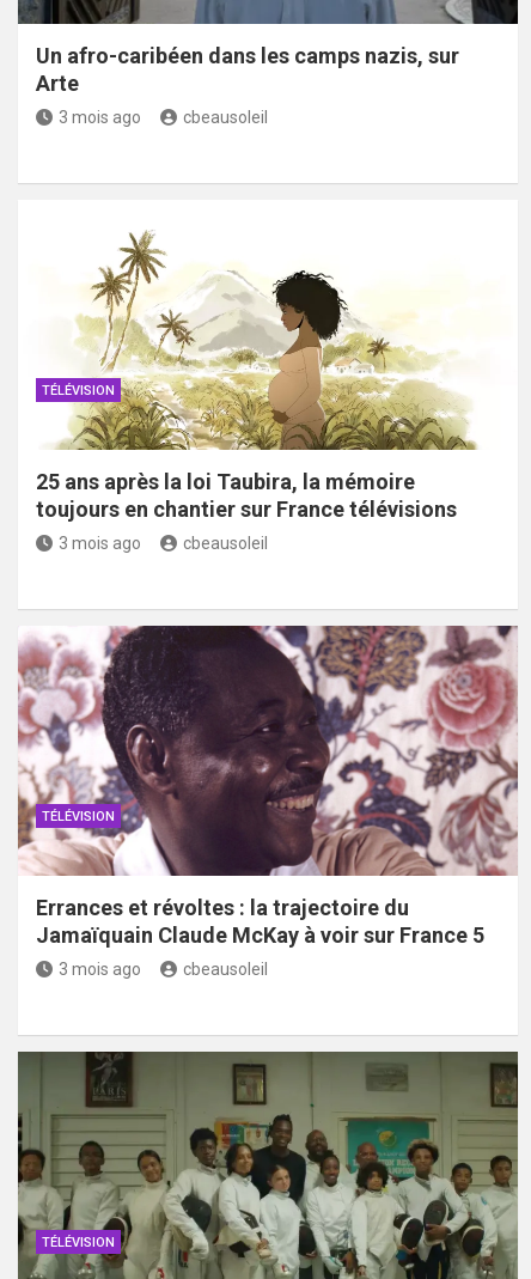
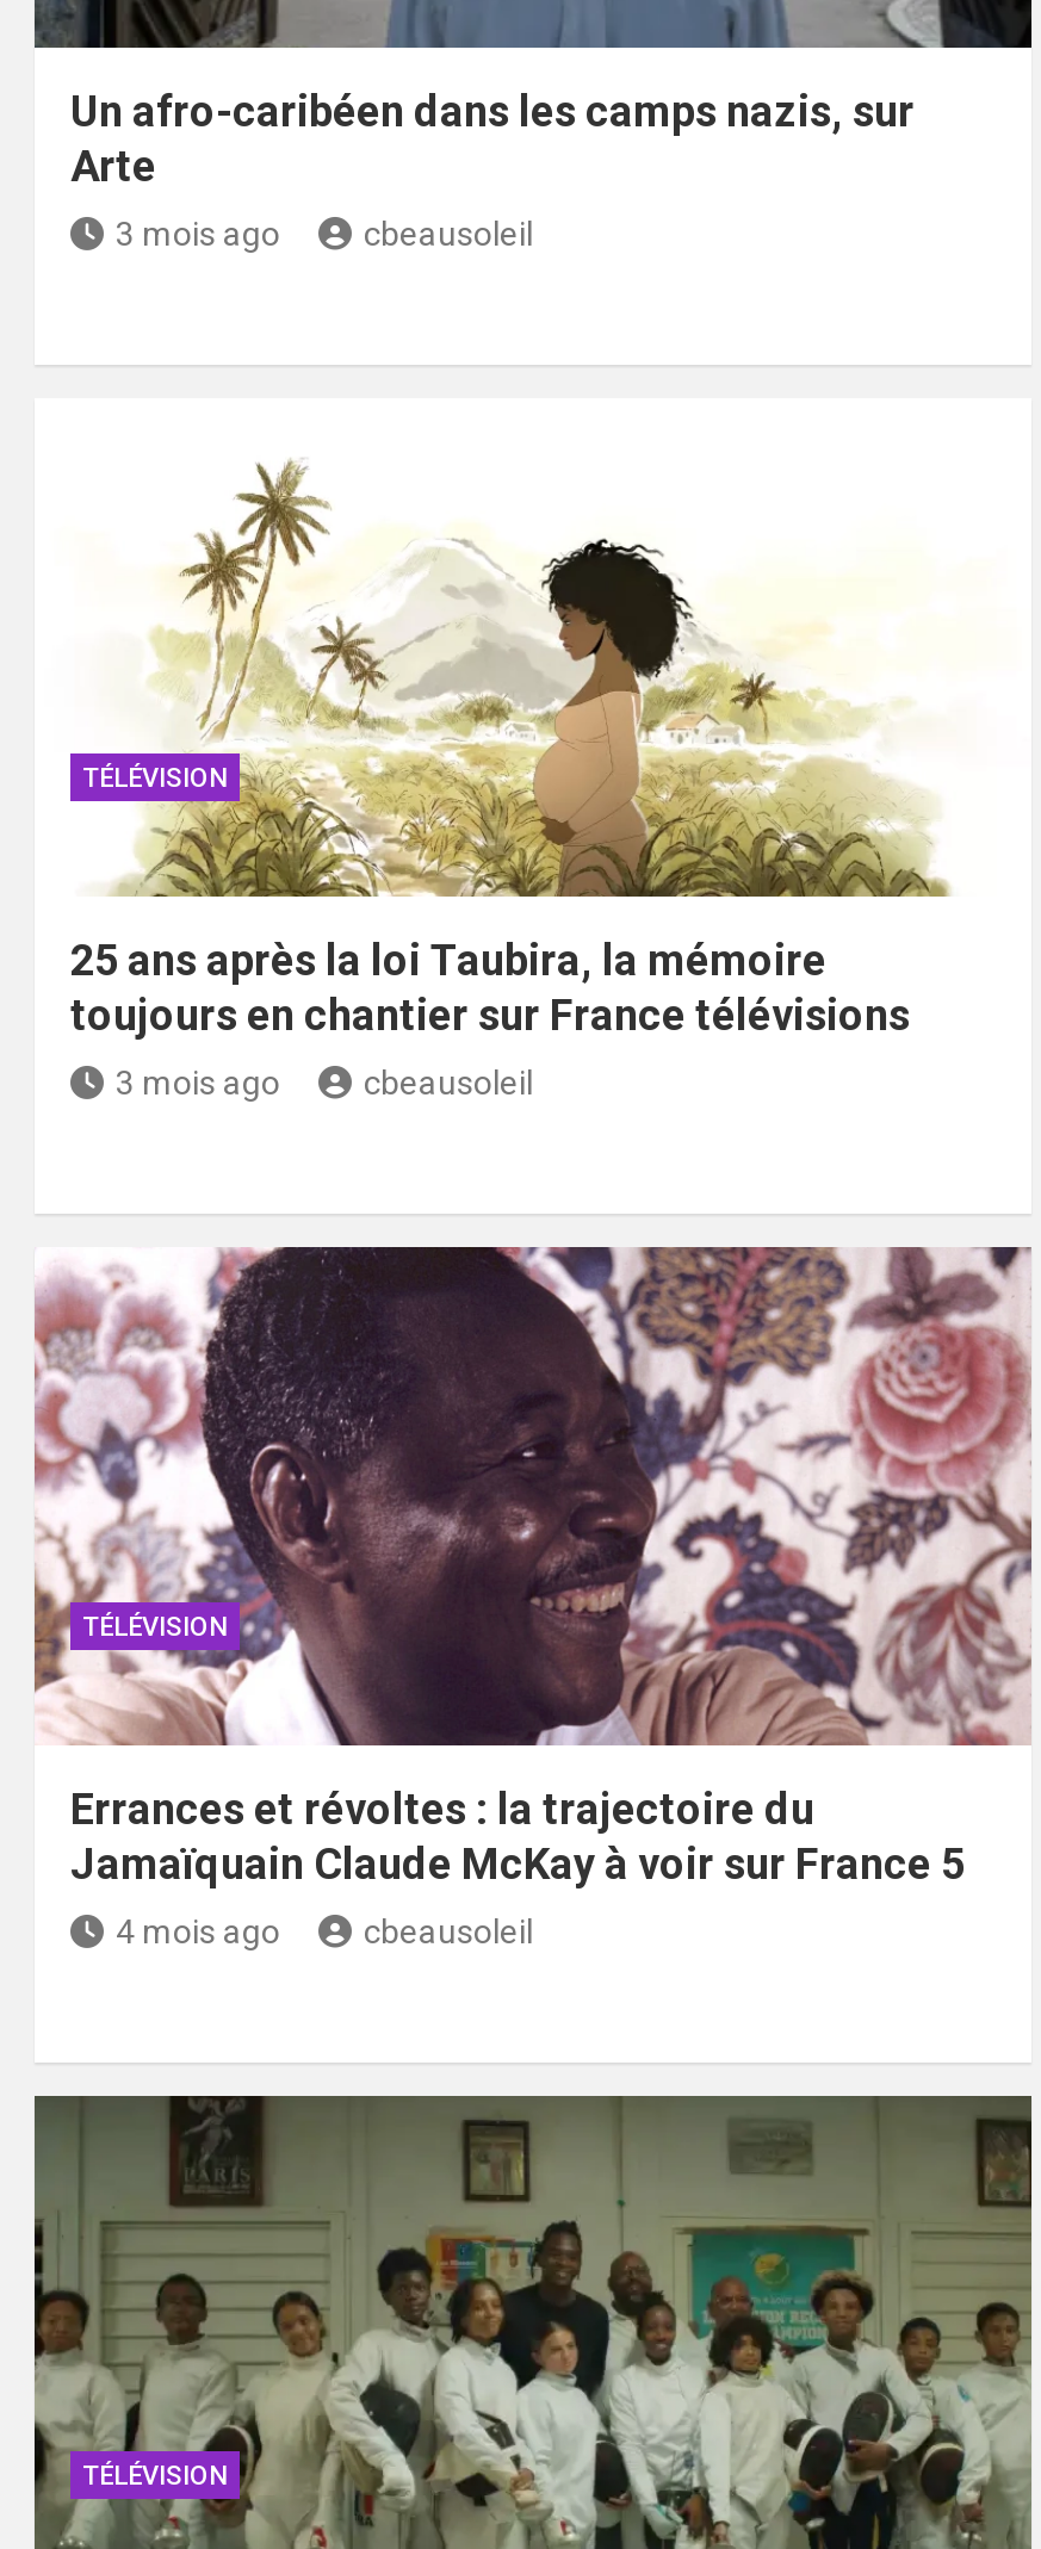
[59,960,141,979] 3 mois ago -> [116,1912,280,1950] 4 mois ago

